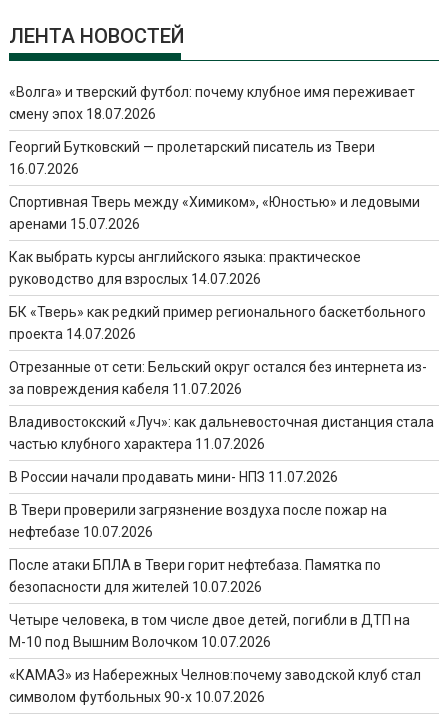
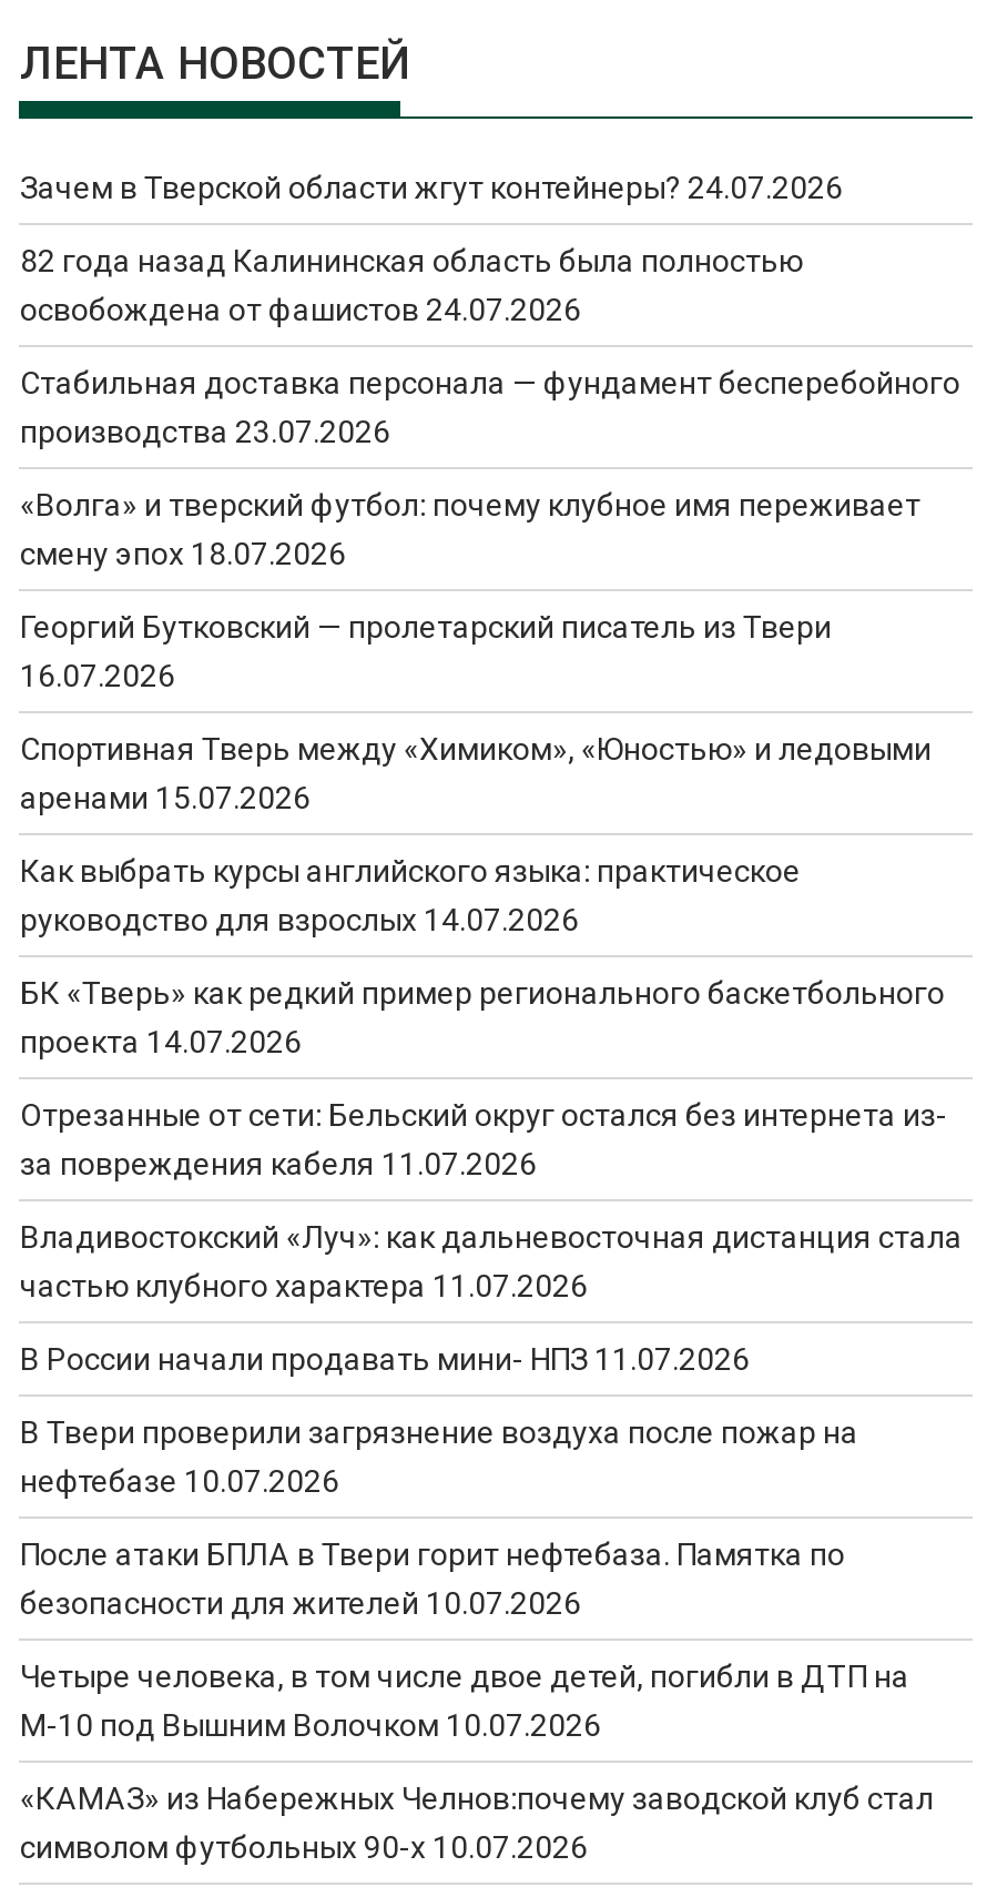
none -> [20,170,960,449] Зачем в Тверской области жгут контейнеры? 24.07.2026 | 82 года назад Калининская область была полностью | освобождена от фашистов 24.07.2026 | Стабильная доставка персонала — фундамент бесперебойного | производства 23.07.2026

